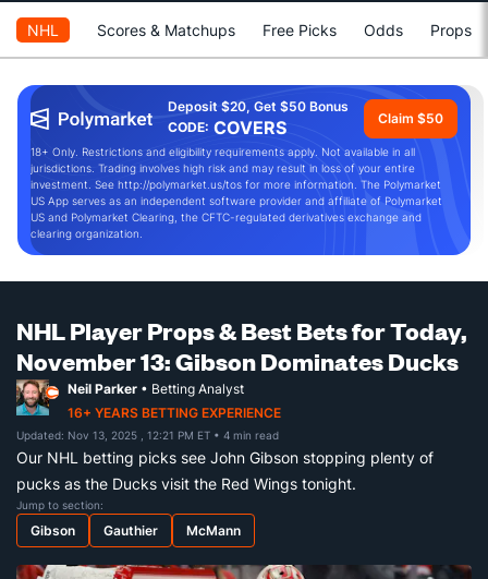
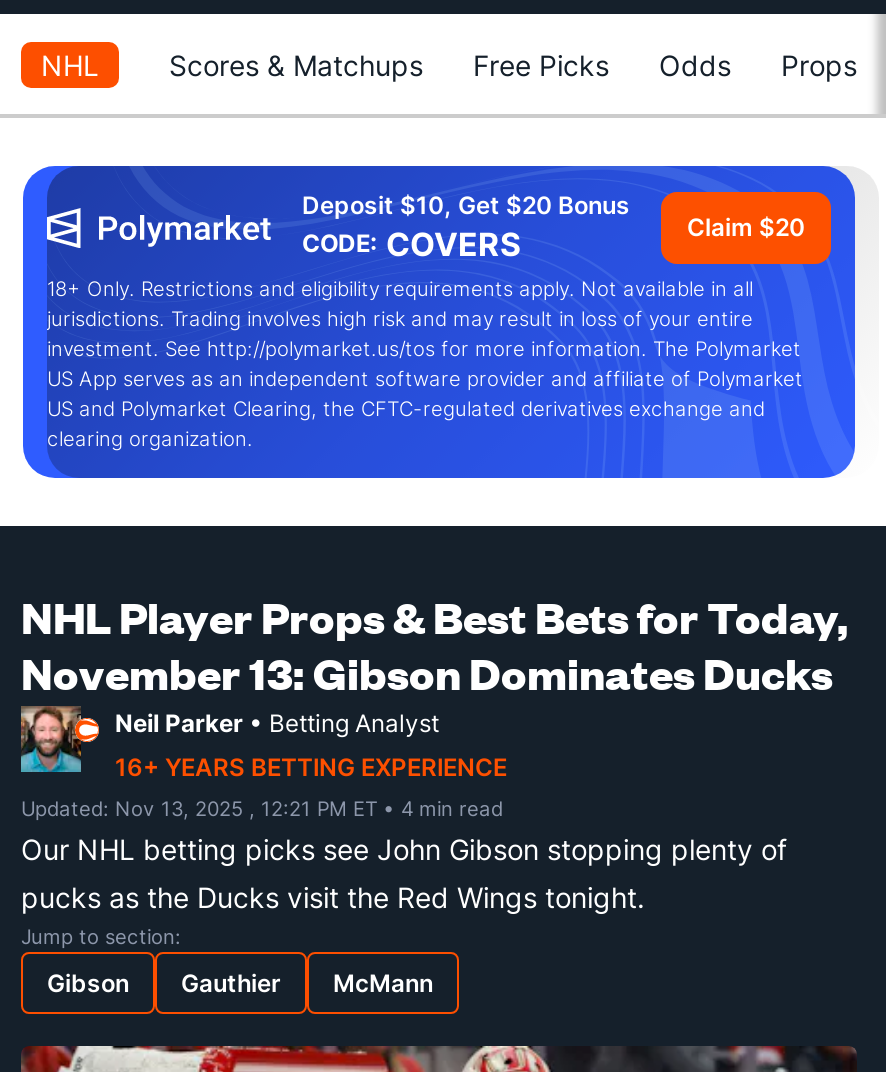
[168,98,349,114] Deposit $20, Get $50 Bonus -> [302,190,630,220] Deposit $10, Get $20 Bonus
[378,110,443,126] Claim $50 -> [687,212,805,242] Claim $20

